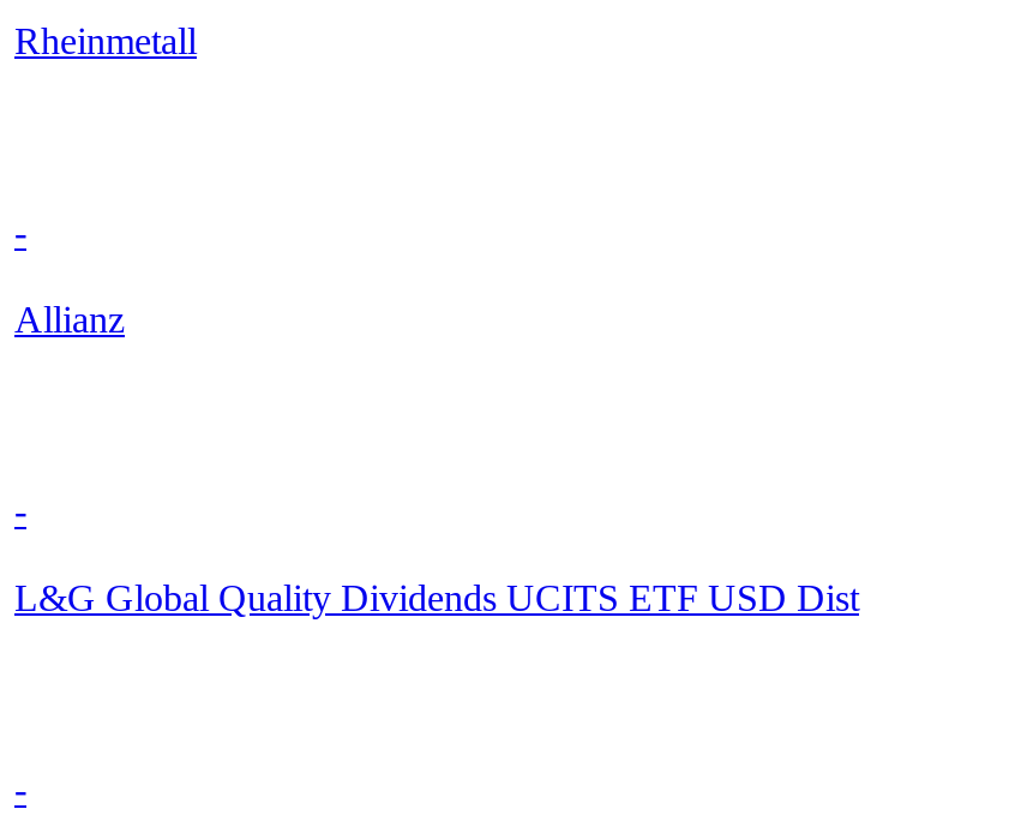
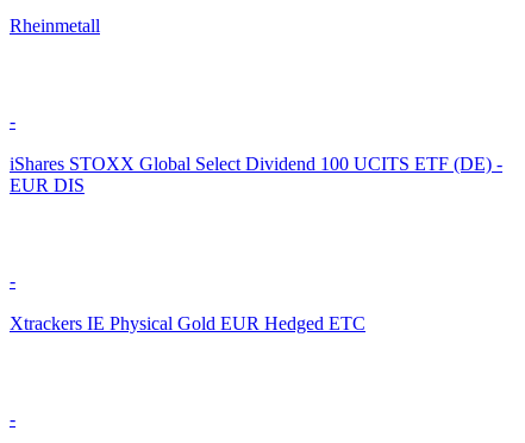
[14,300,125,341] Allianz -> [10,154,502,196] iShares STOXX Global Select Dividend 100 UCITS ETF (DE) - | EUR DIS
[14,578,859,619] L&G Global Quality Dividends UCITS ETF USD Dist -> [10,314,365,334] Xtrackers IE Physical Gold EUR Hedged ETC

